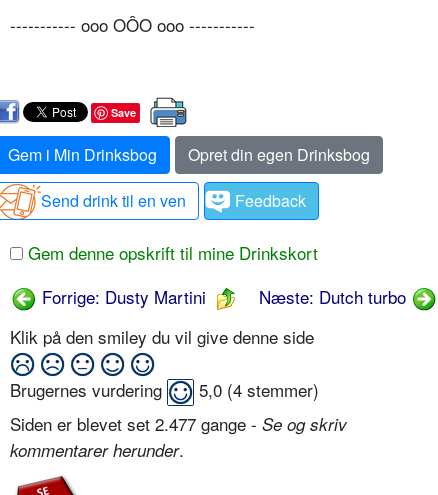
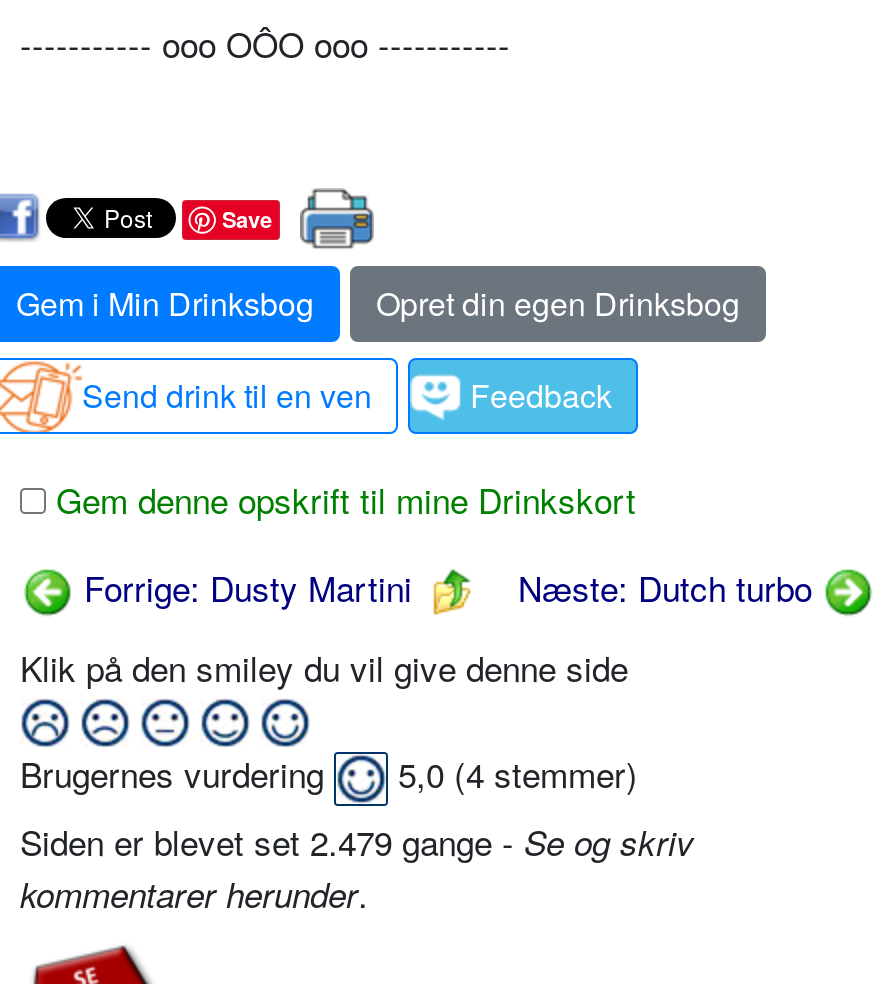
[10,411,347,436] Siden er blevet set 2.477 gange - Se og skriv -> [20,815,694,865] Siden er blevet set 2.479 gange - Se og skriv

